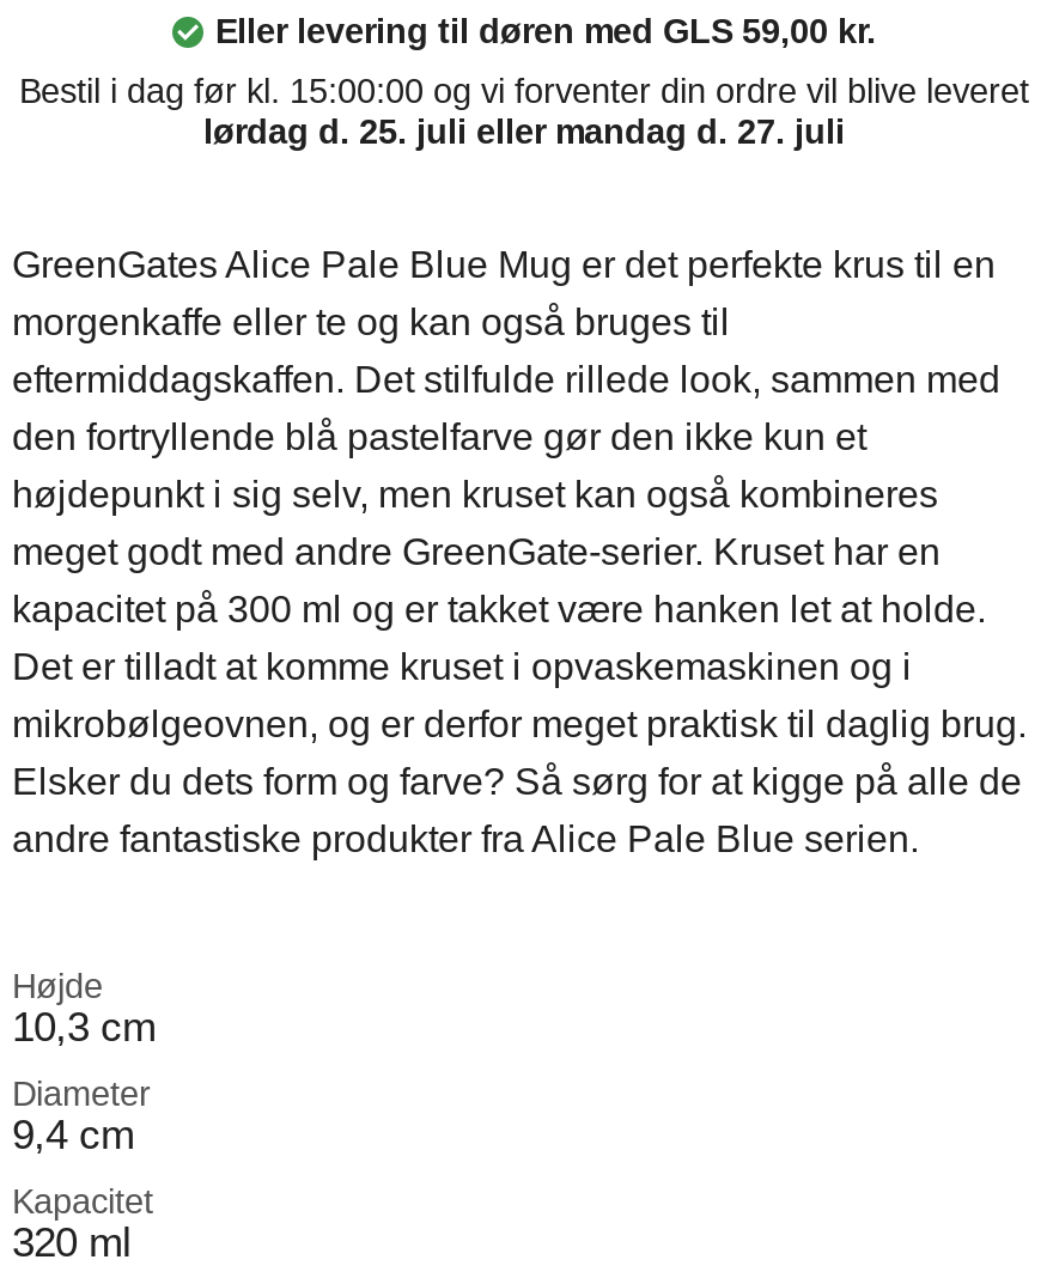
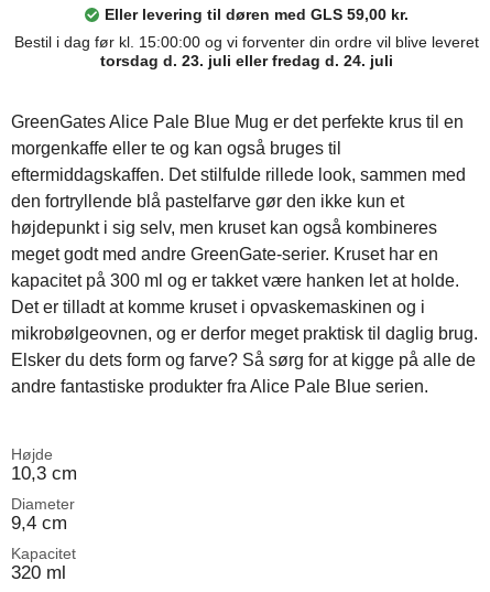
[203,112,845,151] lørdag d. 25. juli eller mandag d. 27. juli -> [100,52,393,69] torsdag d. 23. juli eller fredag d. 24. juli

